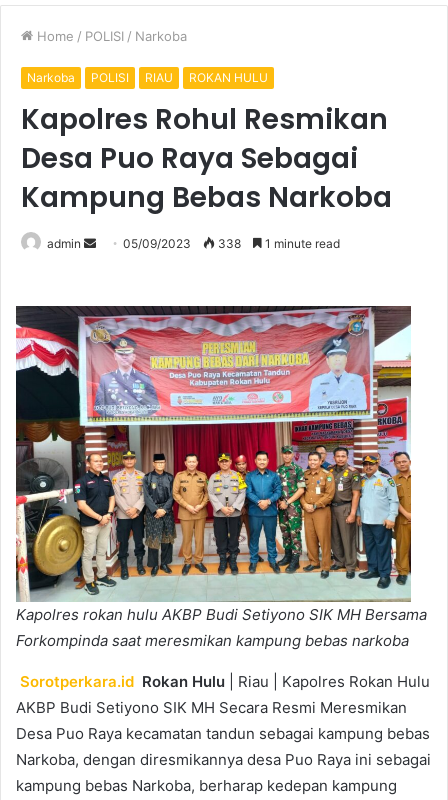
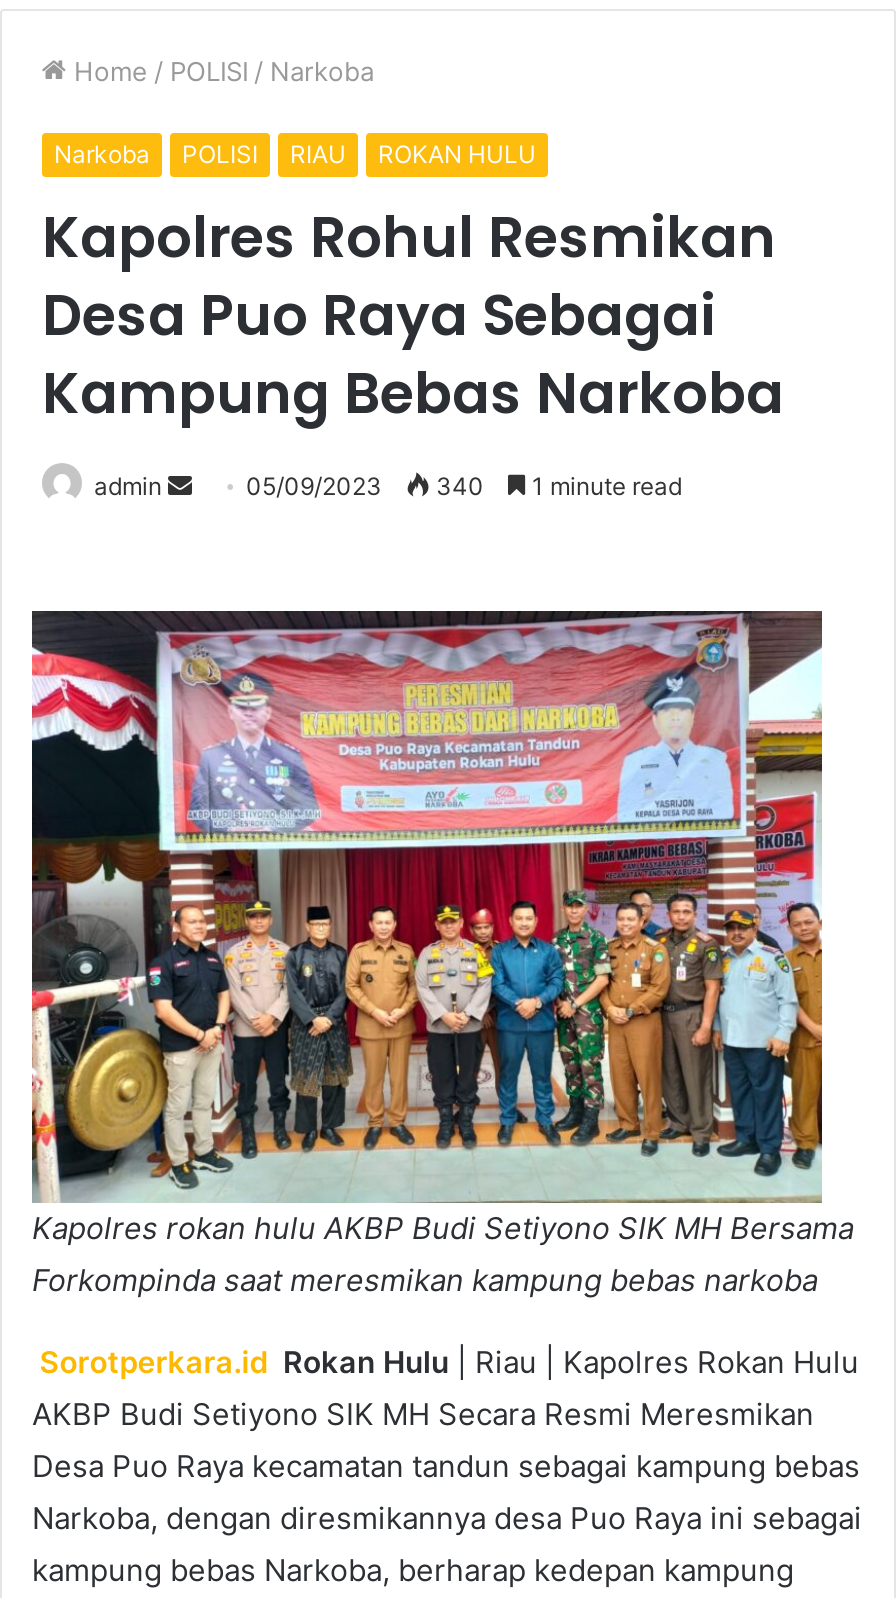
[215,236,241,251] 338 -> [430,470,484,500] 340

